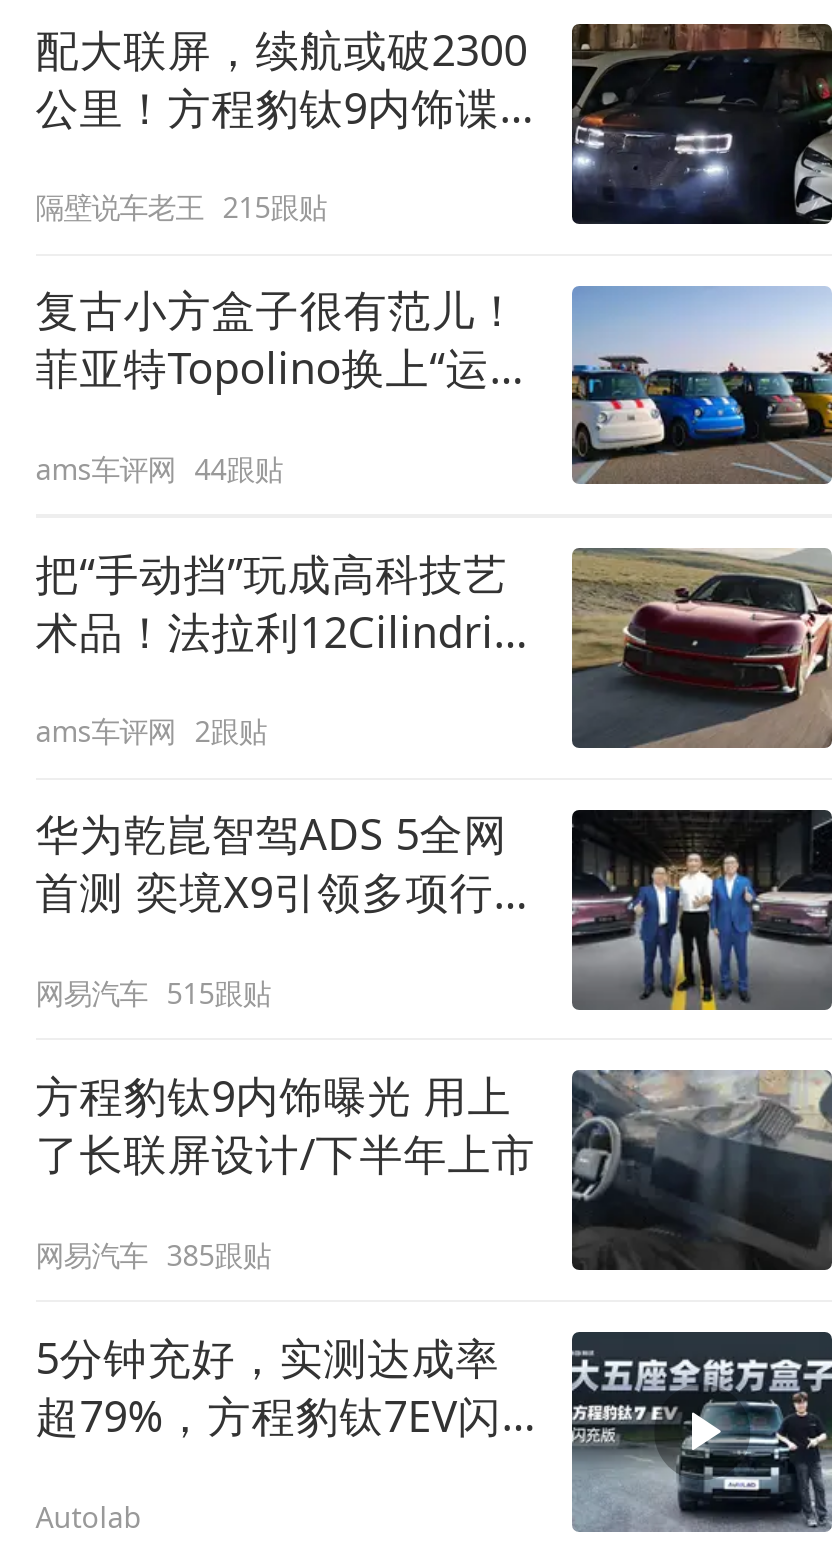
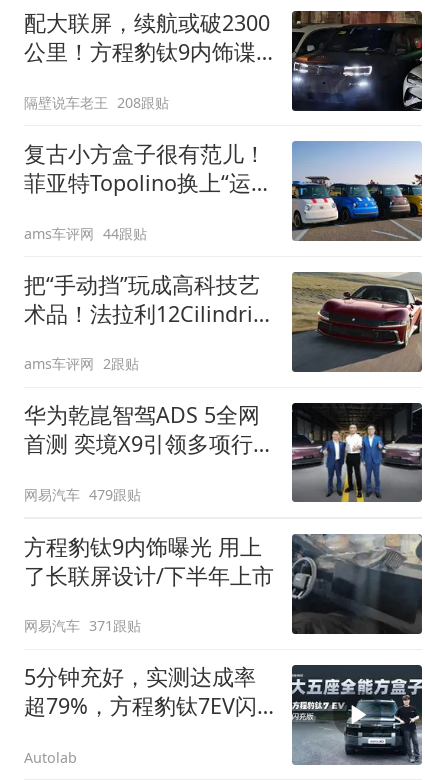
[35,188,327,226] 隔壁说车老王 215跟贴 -> [24,93,169,112] 隔壁说车老王 208跟贴
[35,973,271,1011] 网易汽车 515跟贴 -> [24,485,141,504] 网易汽车 479跟贴
[35,1235,271,1273] 网易汽车 385跟贴 -> [24,616,141,635] 网易汽车 371跟贴

